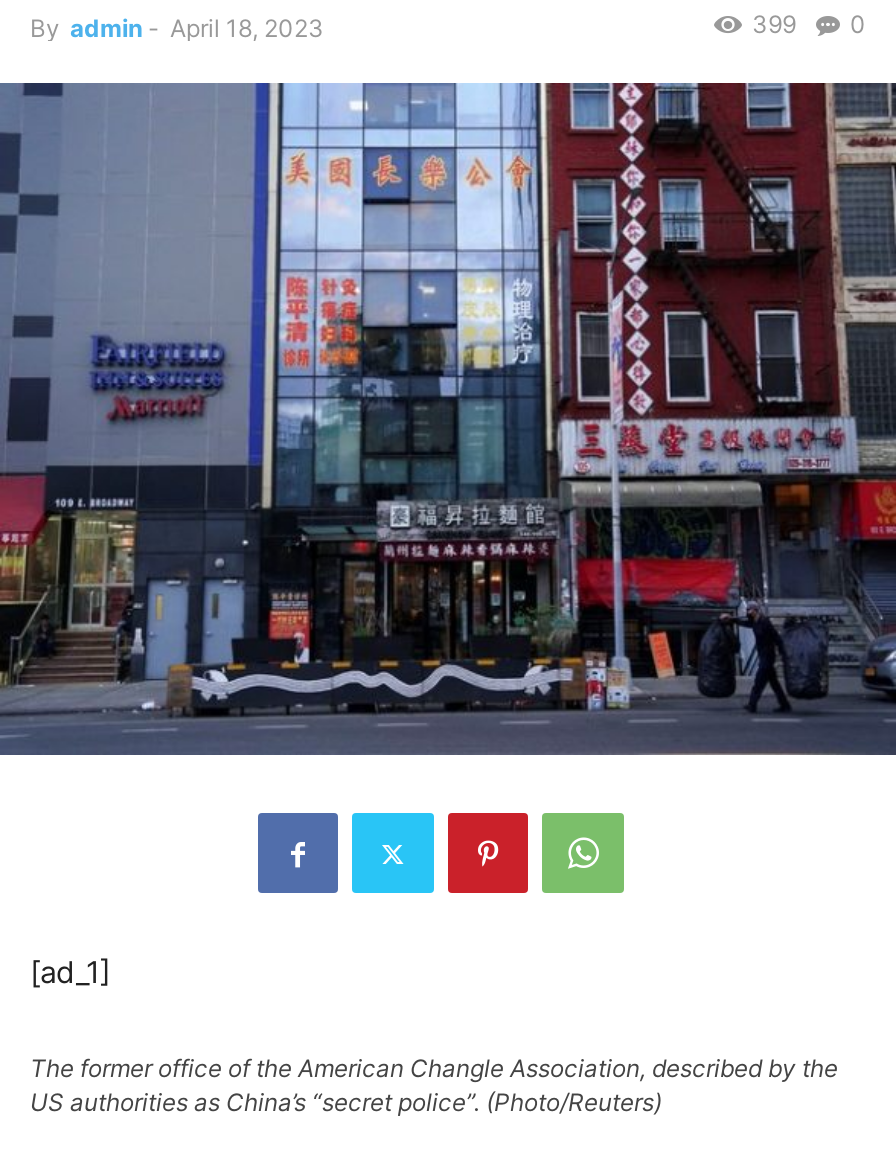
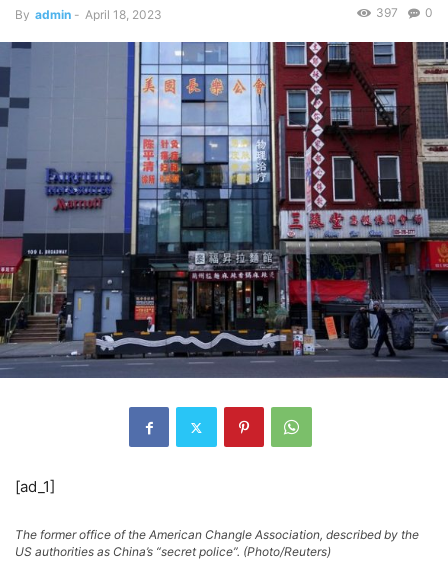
[752,9,866,39] 399 0 -> [376,5,433,20] 397 0

